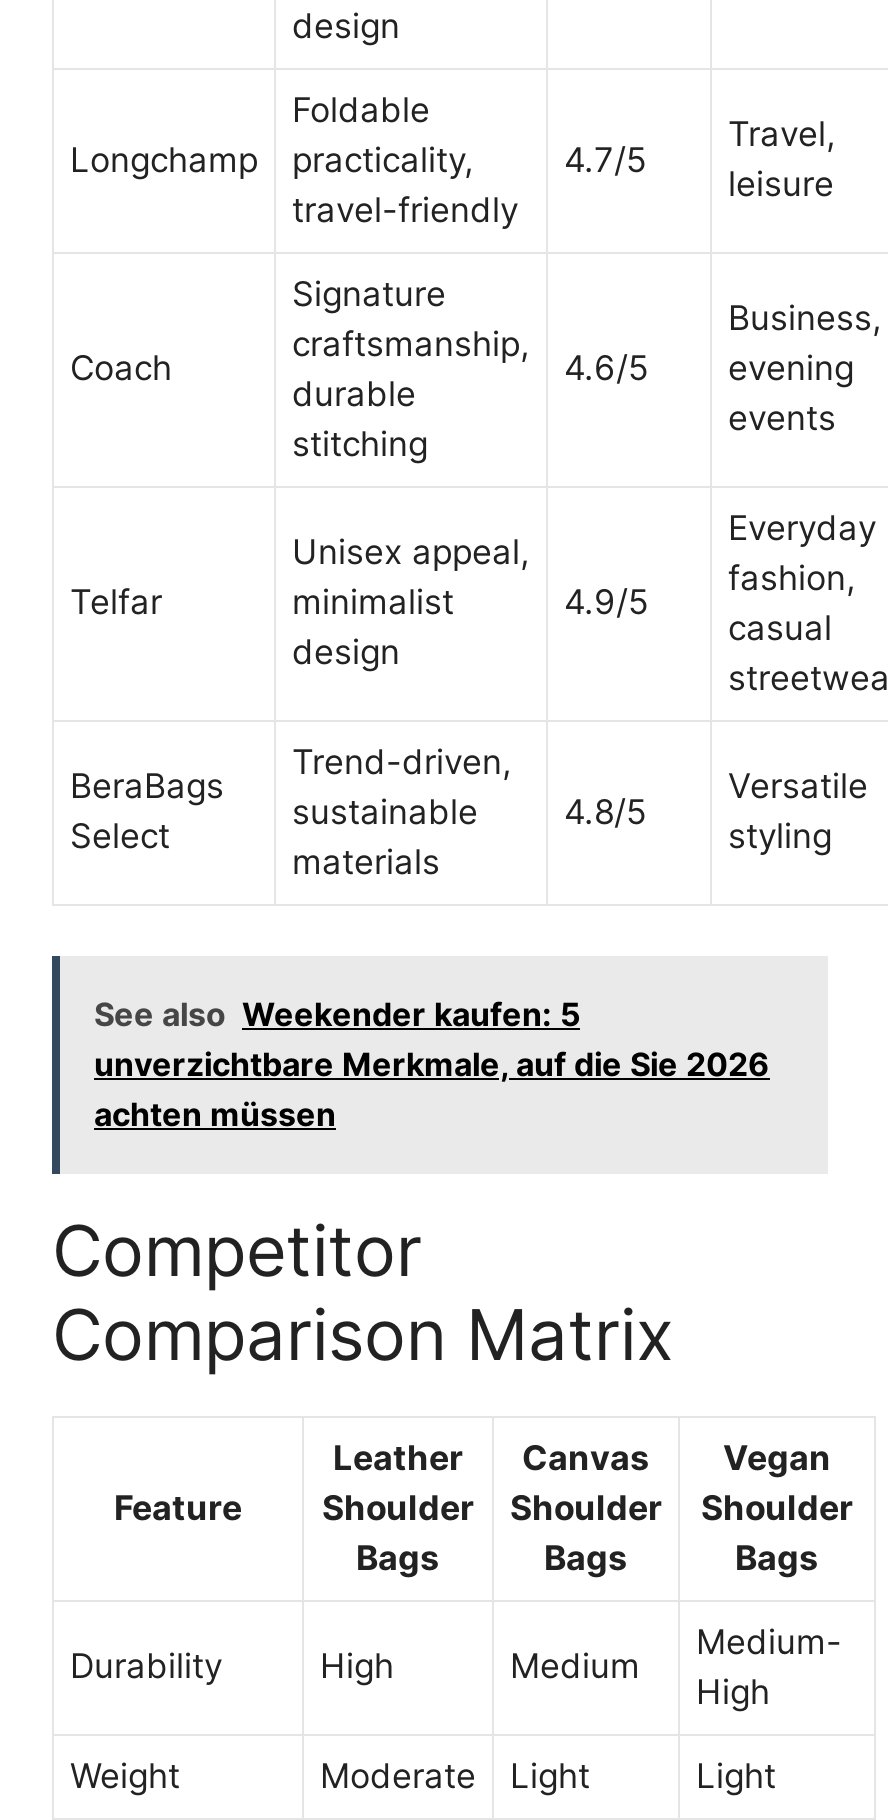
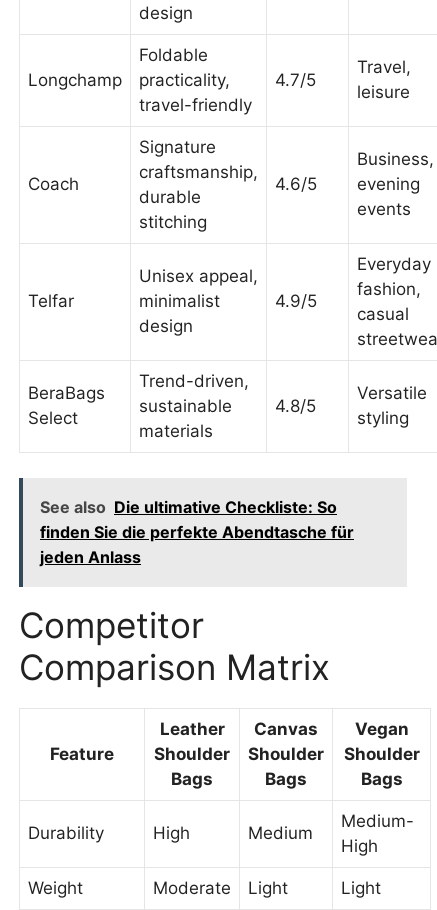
[94,994,770,1134] See also Weekender kaufen: 5 | unverzichtbare Merkmale, auf die Sie 2026 | achten müssen -> [40,497,354,567] See also Die ultimative Checkliste: So | finden Sie die perfekte Abendtasche für | jeden Anlass

